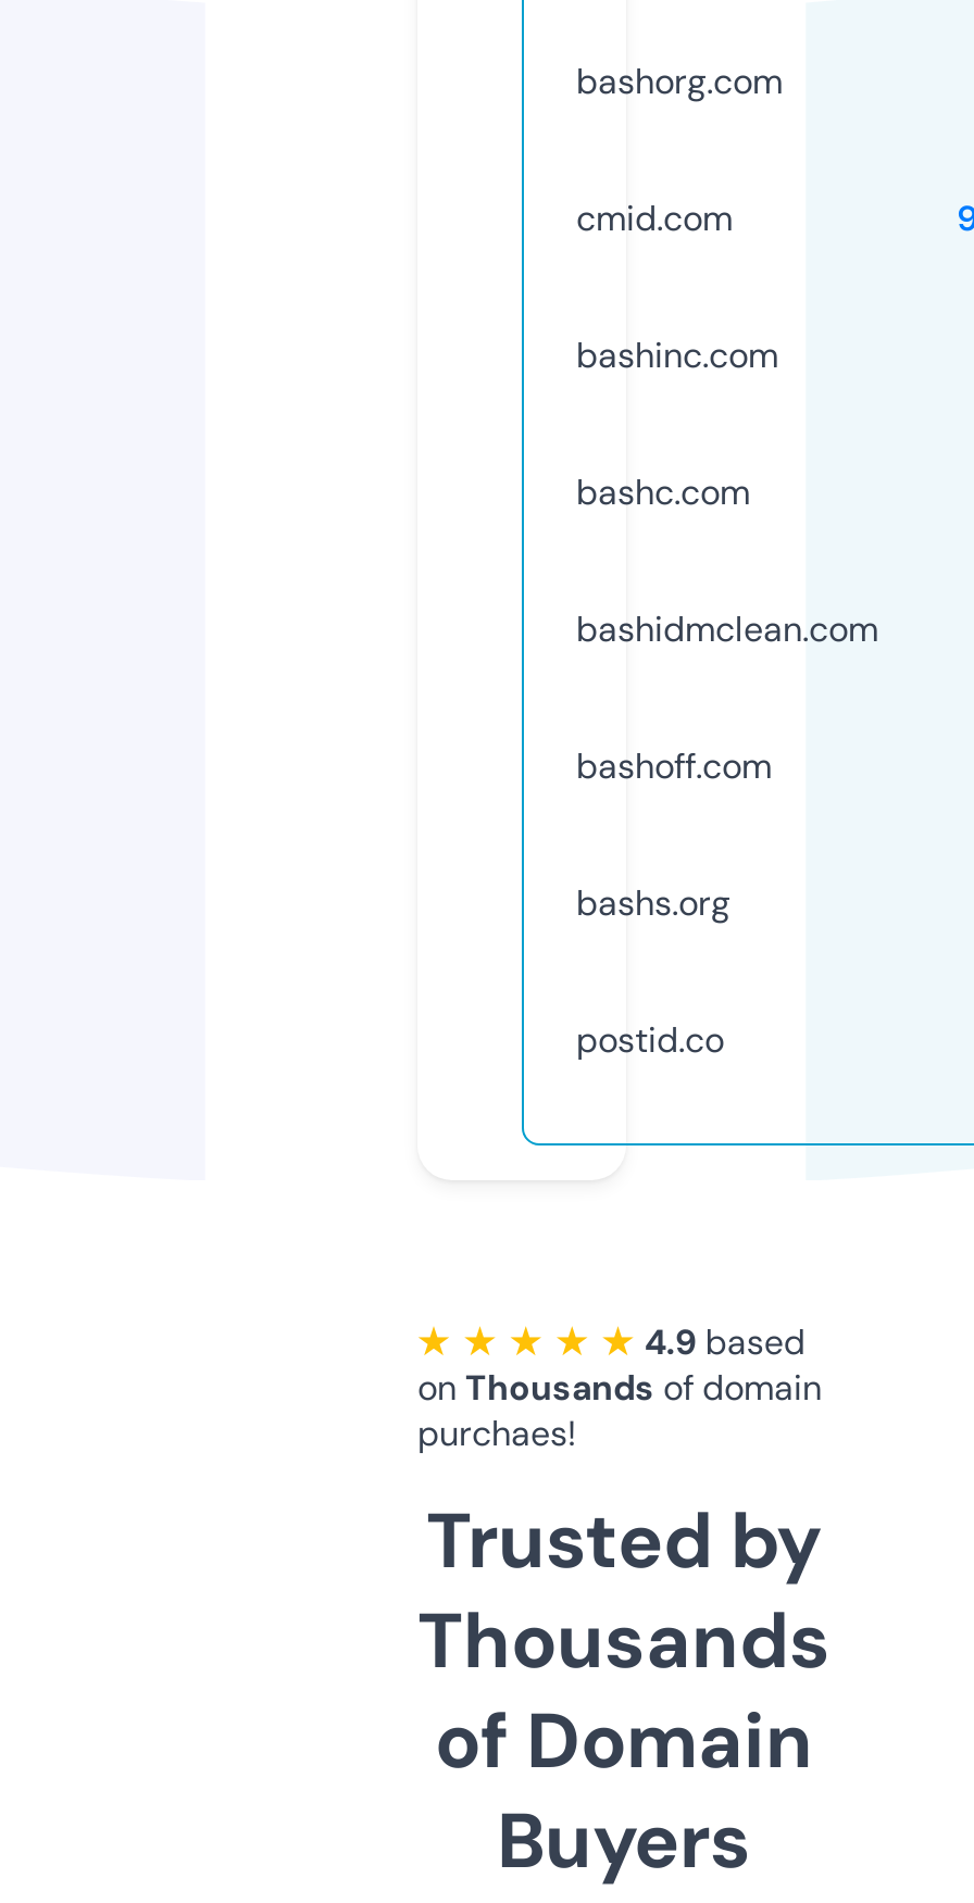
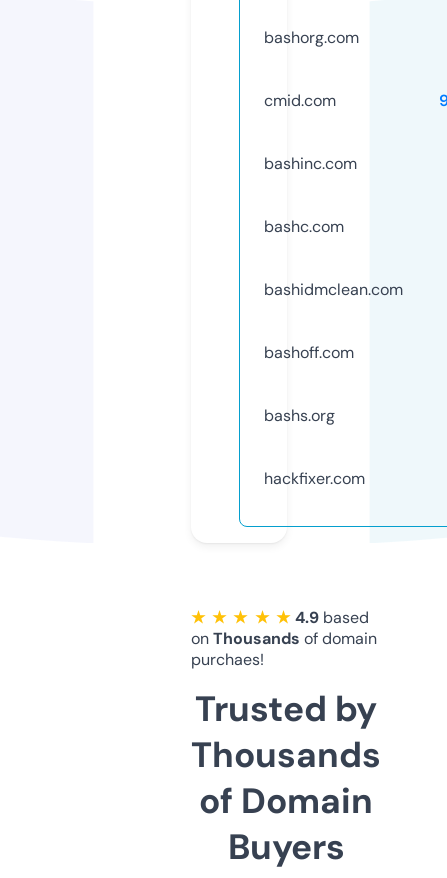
[576,1017,724,1062] postid.co -> [264,468,365,489] hackfixer.com

